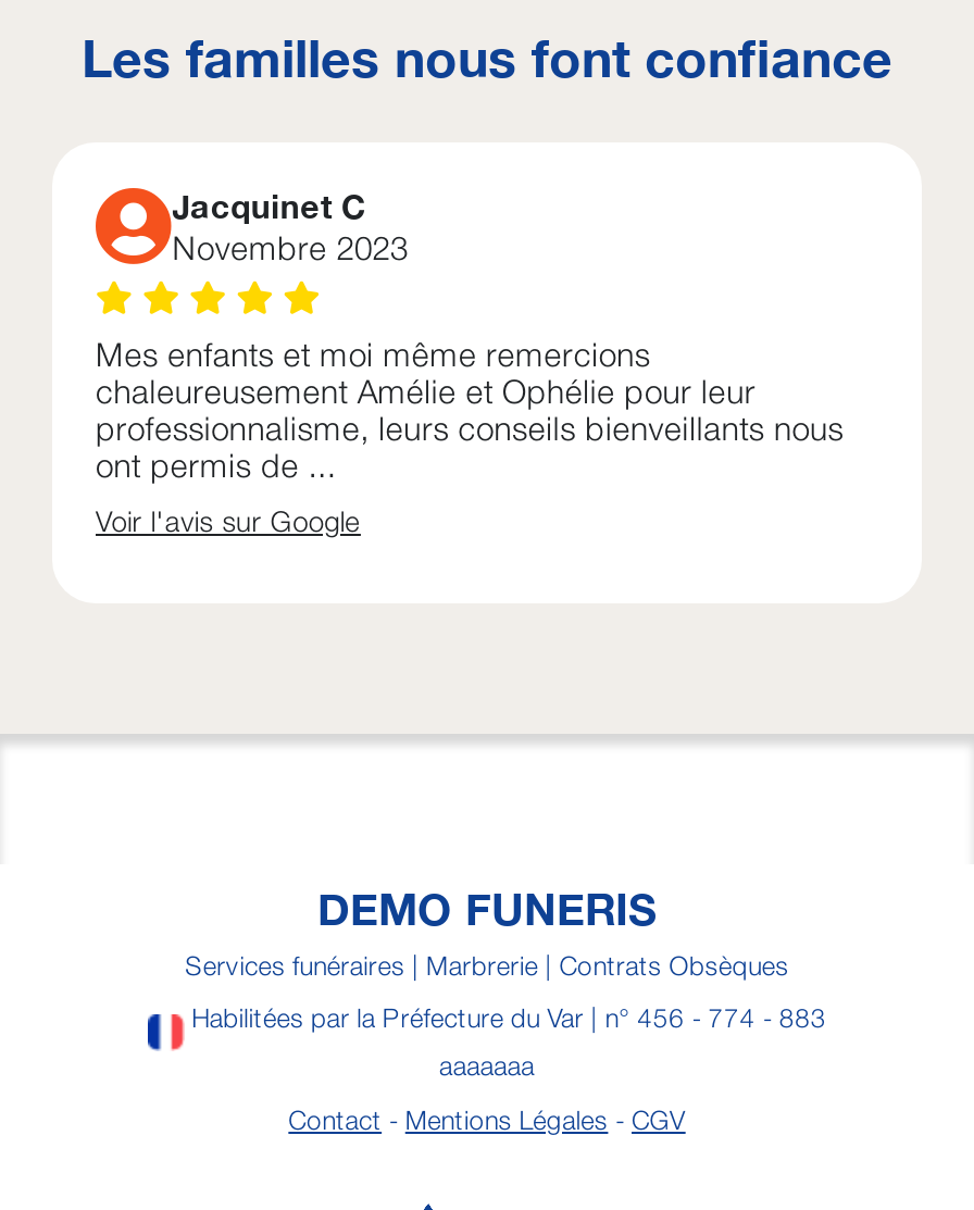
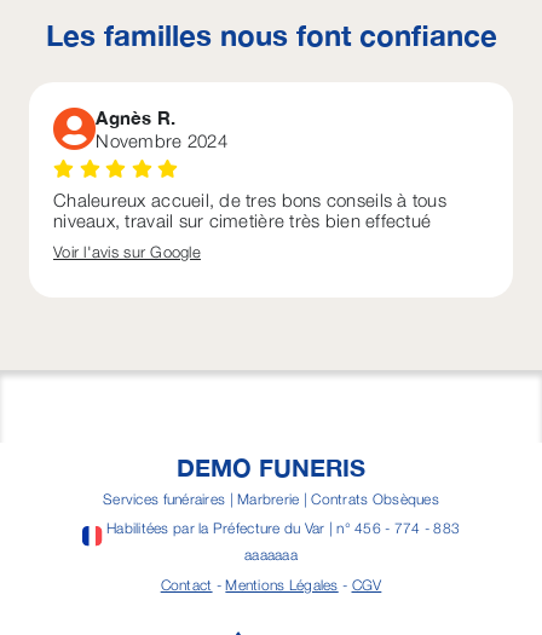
[172,185,408,266] Jacquinet C | Novembre 2023 -> [96,106,227,151] Agnès R. | Novembre 2024
[96,333,844,483] Mes enfants et moi même remercions | chaleureusement Amélie et Ophélie pour leur | professionnalisme, leurs conseils bienveillants nous | ont permis de ... -> [53,188,446,231] Chaleureux accueil, de tres bons conseils à tous | niveaux, travail sur cimetière très bien effectué

